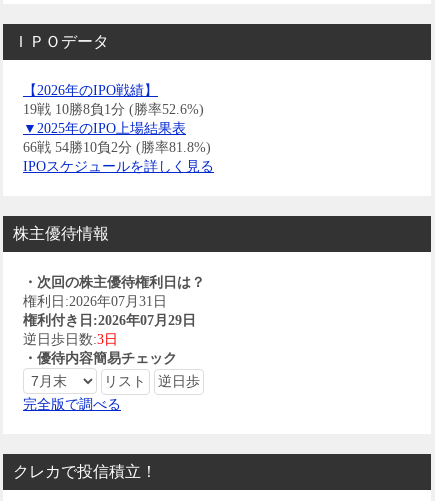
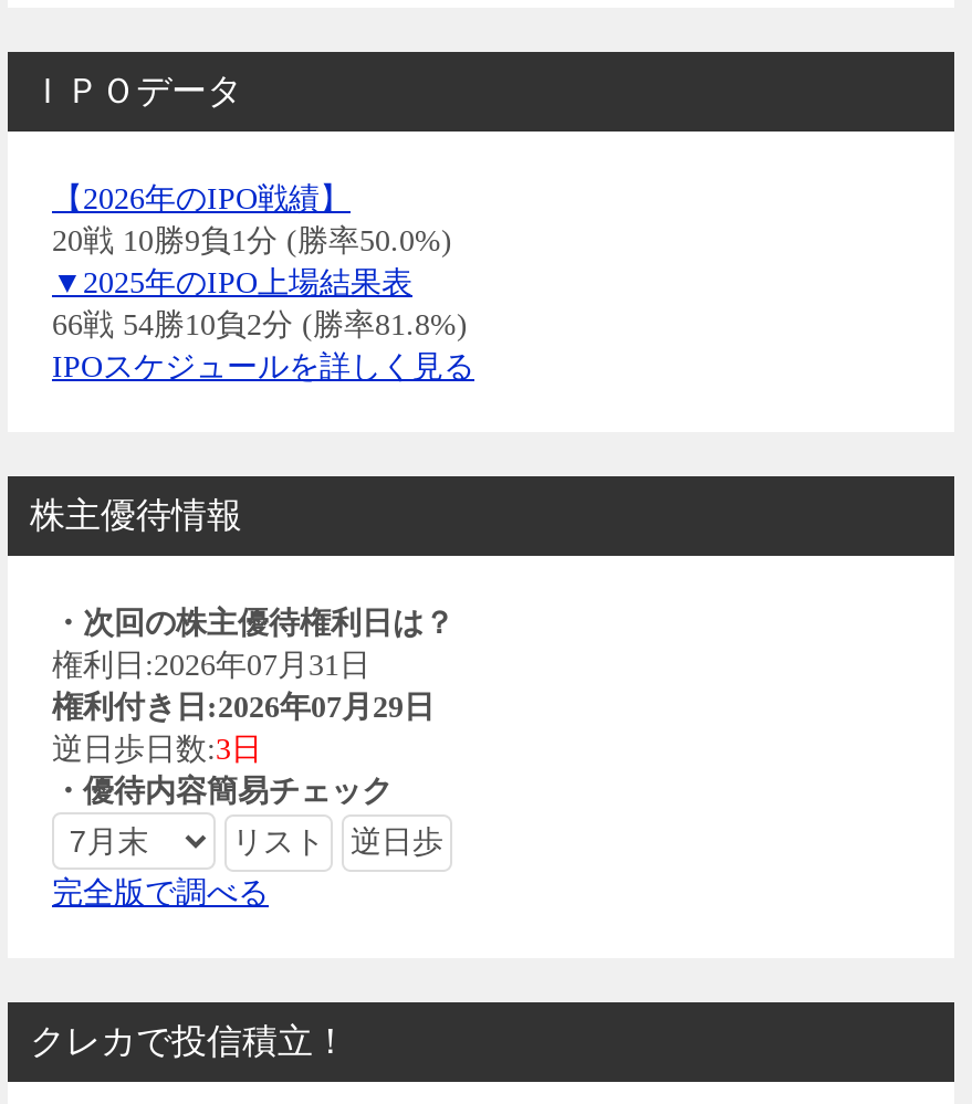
[23,102,204,117] 19戦 10勝8負1分 (勝率52.6%) -> [52,225,452,258] 20戦 10勝9負1分 (勝率50.0%)

